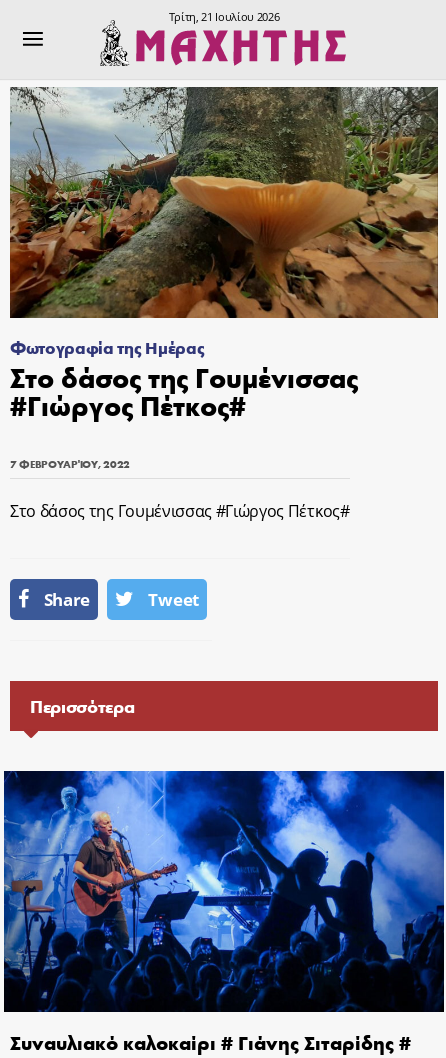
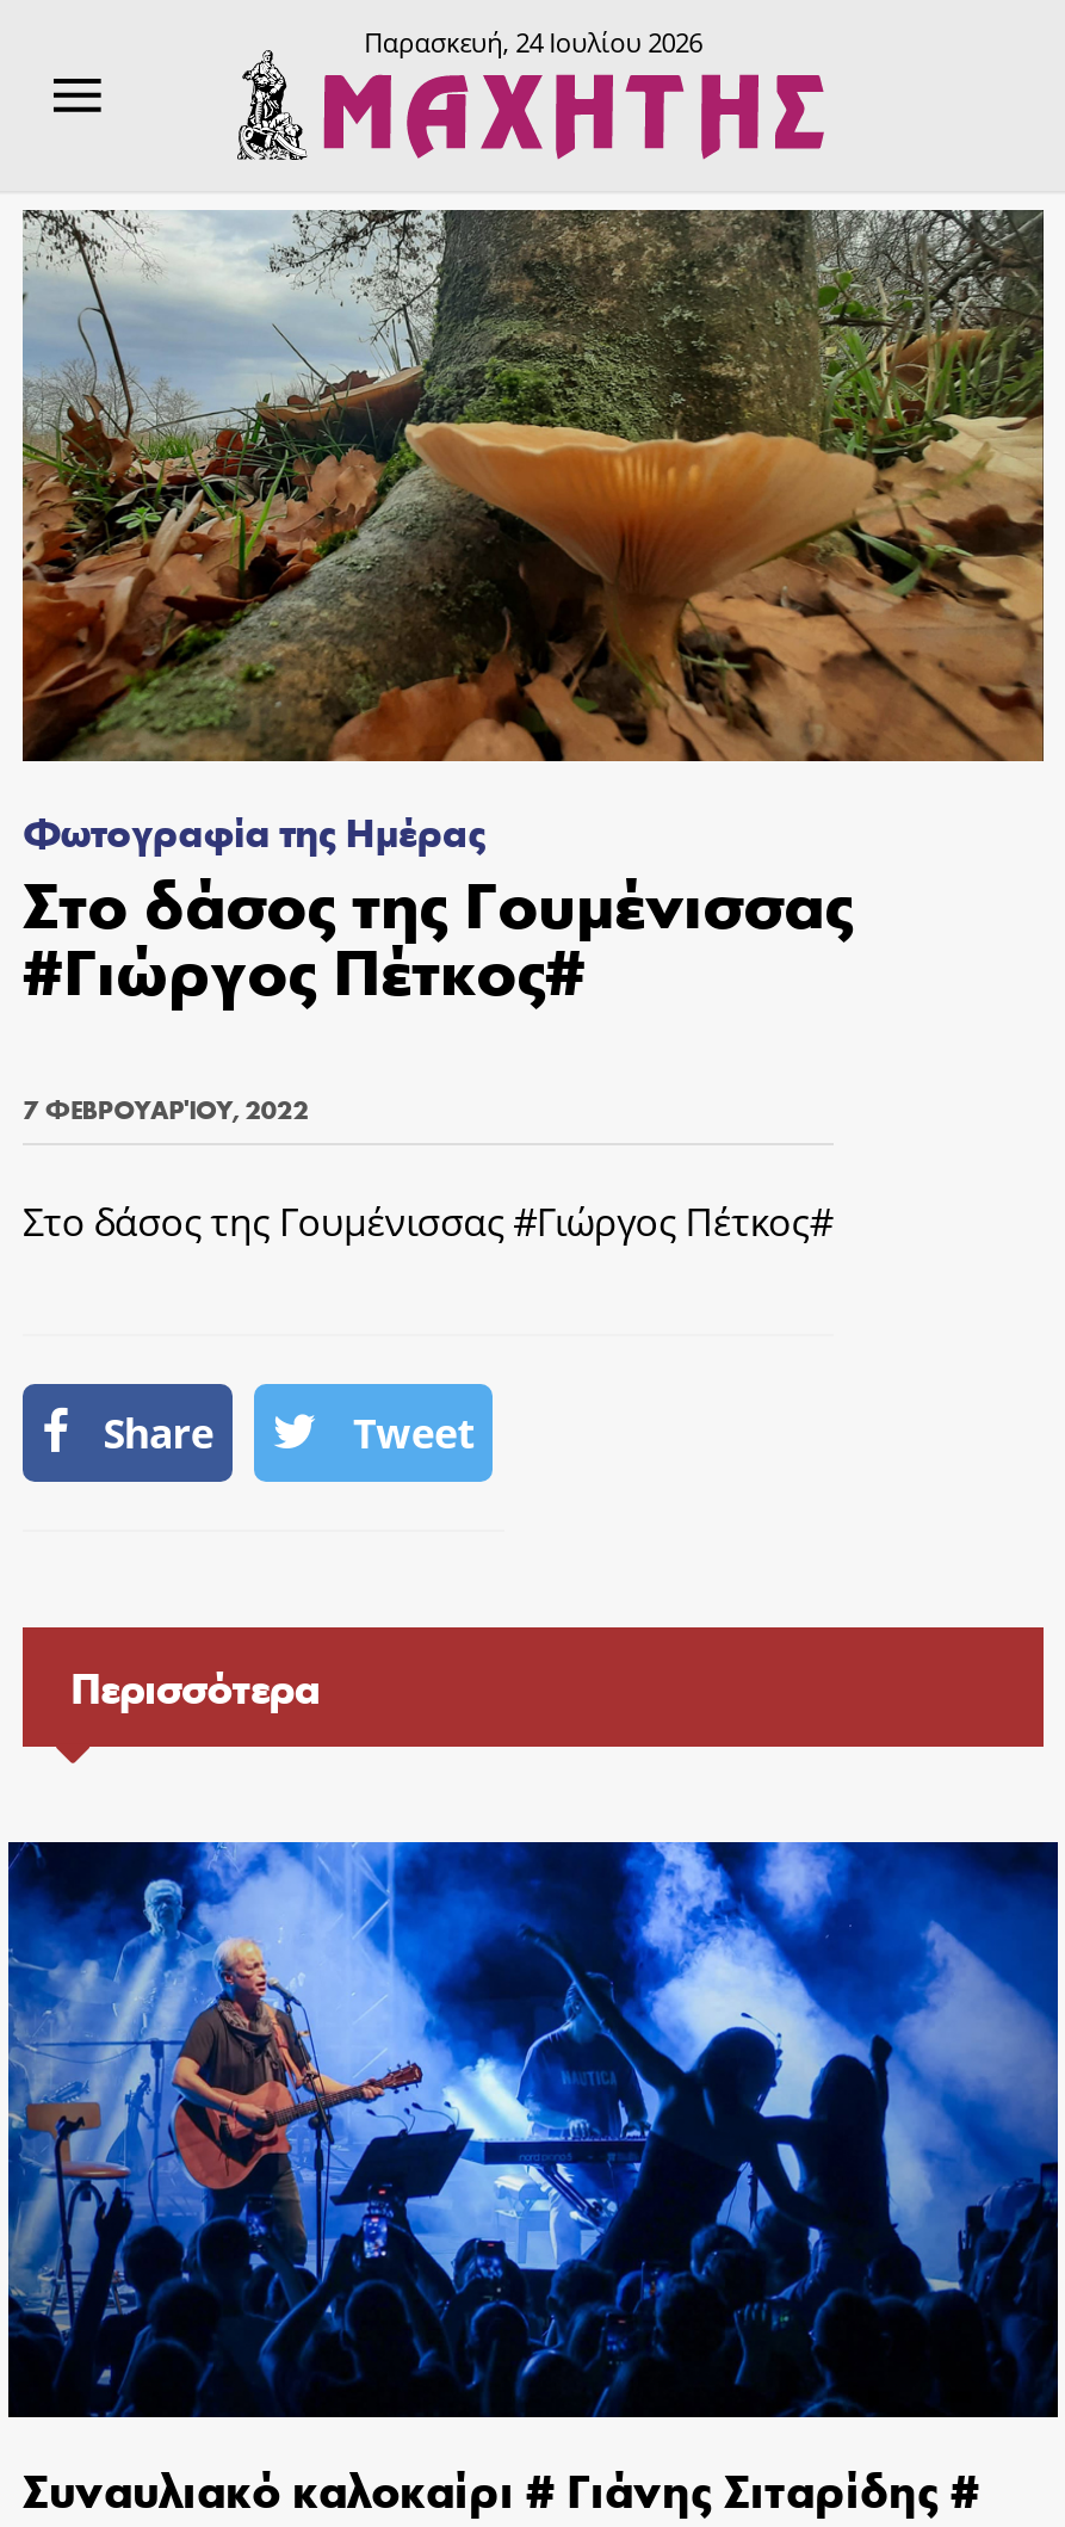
[168,9,279,24] Τρίτη, 21 Ιουλίου 2026 -> [364,24,702,60] Παρασκευή, 24 Ιουλίου 2026

